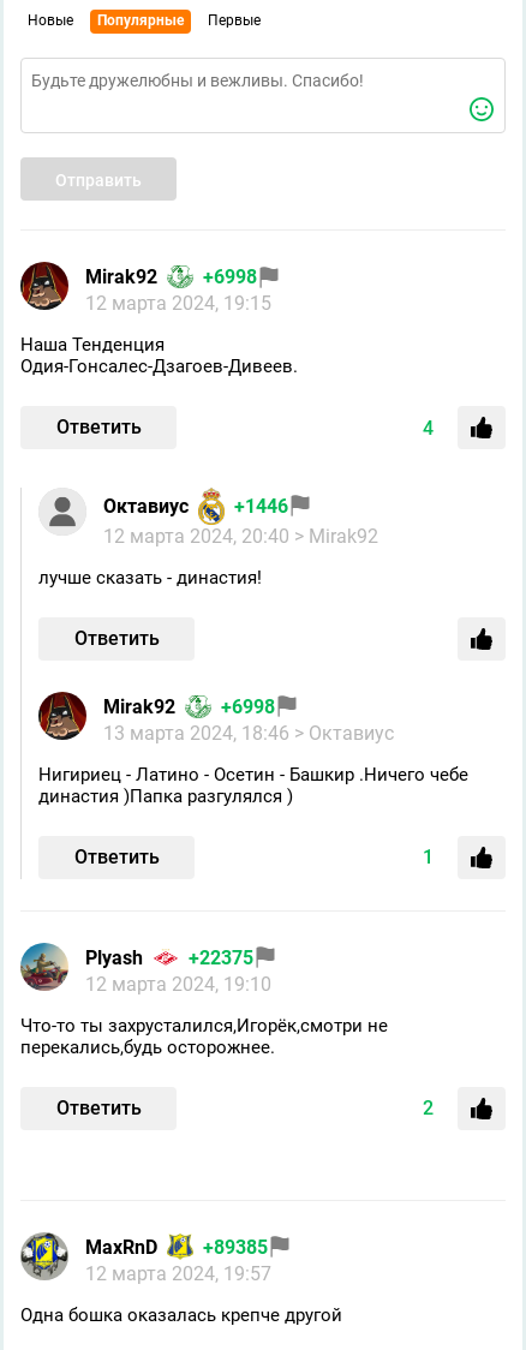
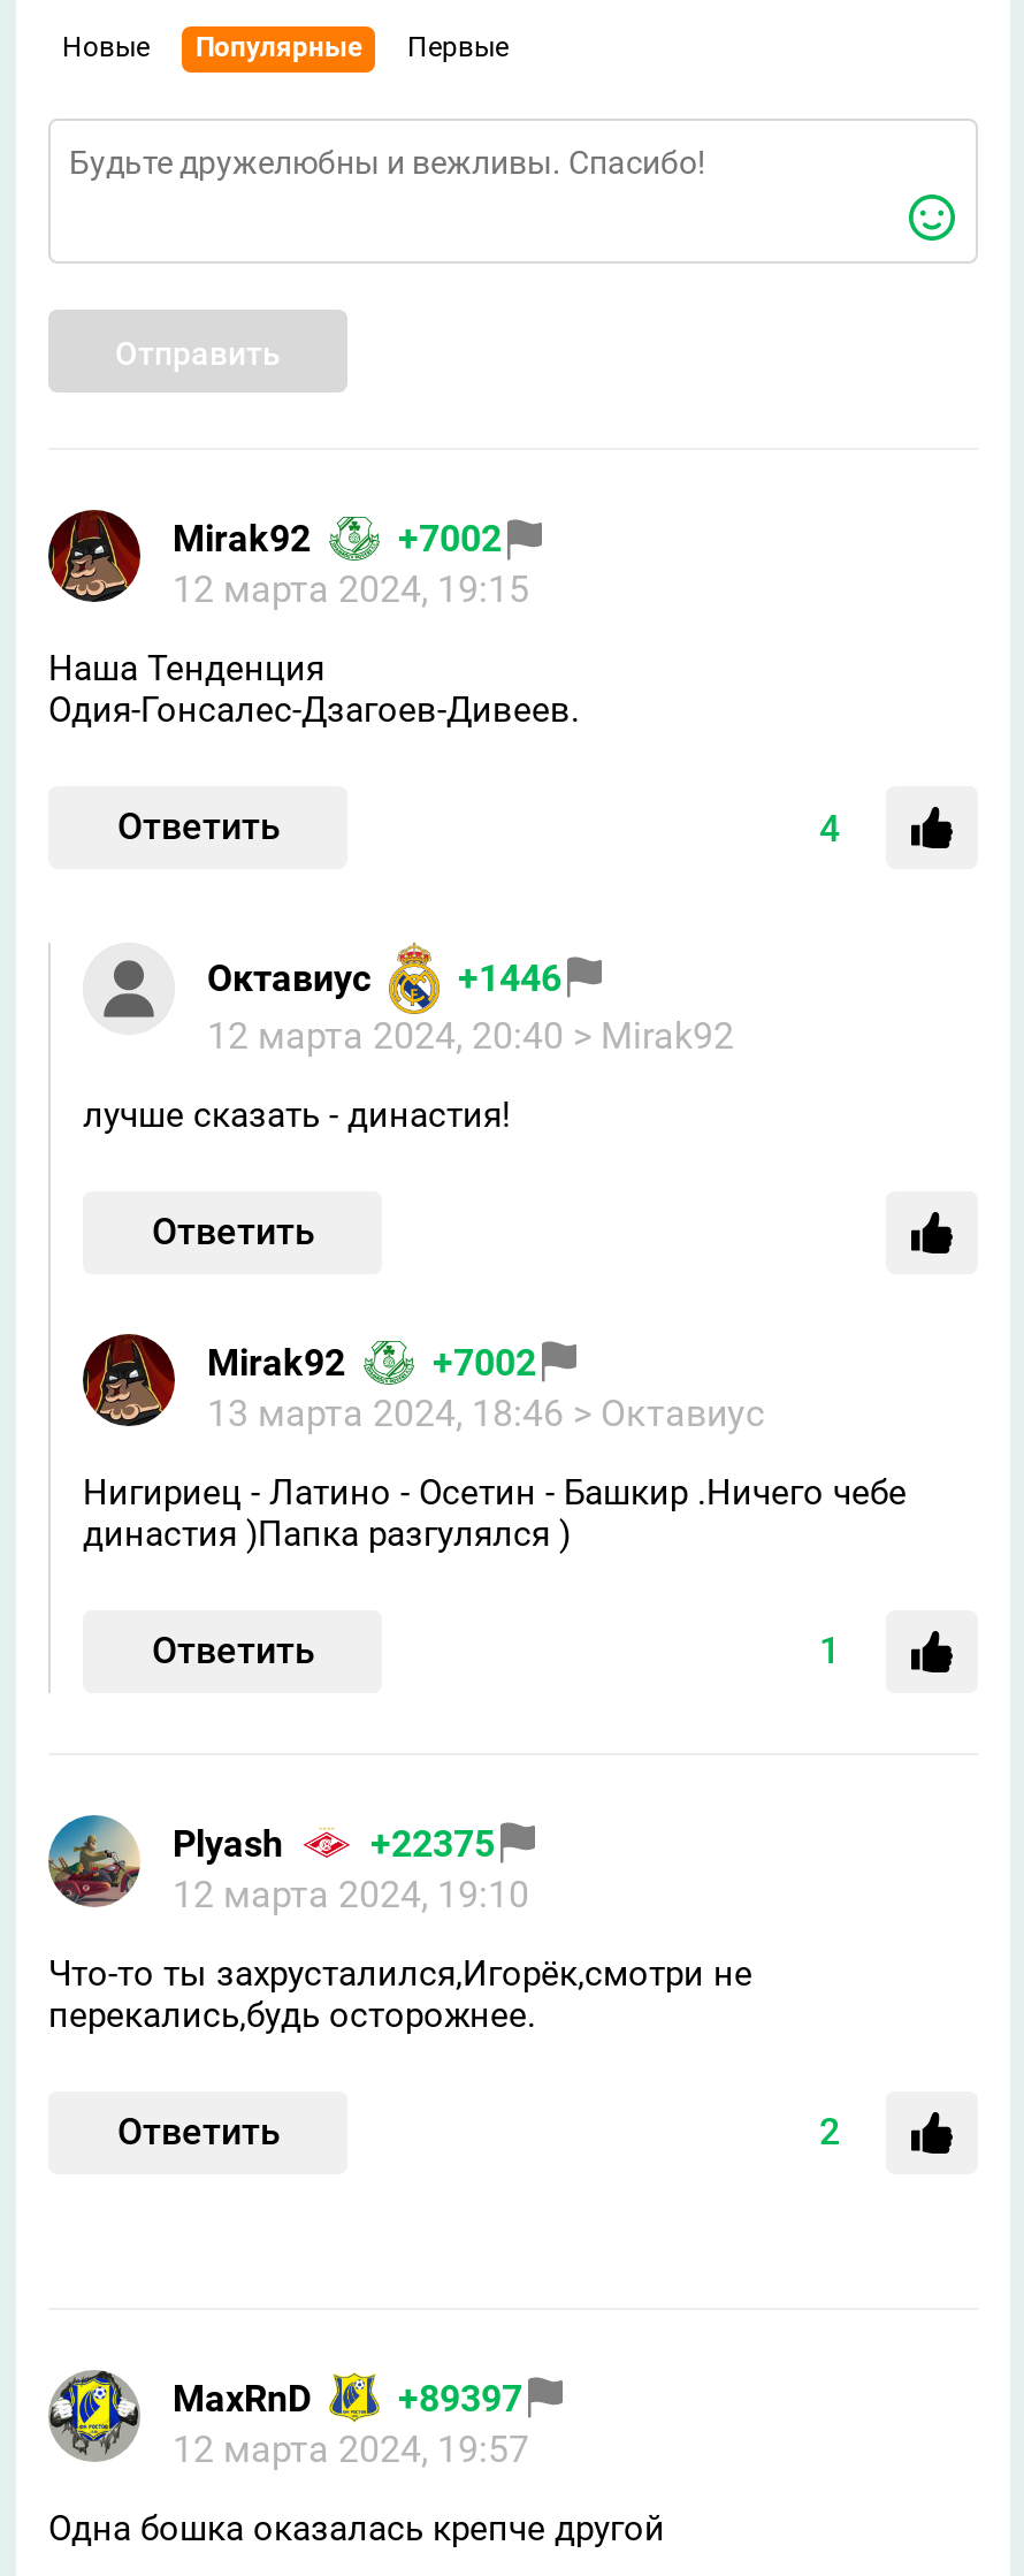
[85,265,257,288] Mirak92 +6998 -> [173,517,502,561] Mirak92 +7002
[103,695,275,718] Mirak92 +6998 -> [207,1340,536,1384] Mirak92 +7002
[85,1236,268,1258] MaxRnD +89385 -> [173,2376,522,2420] MaxRnD +89397

